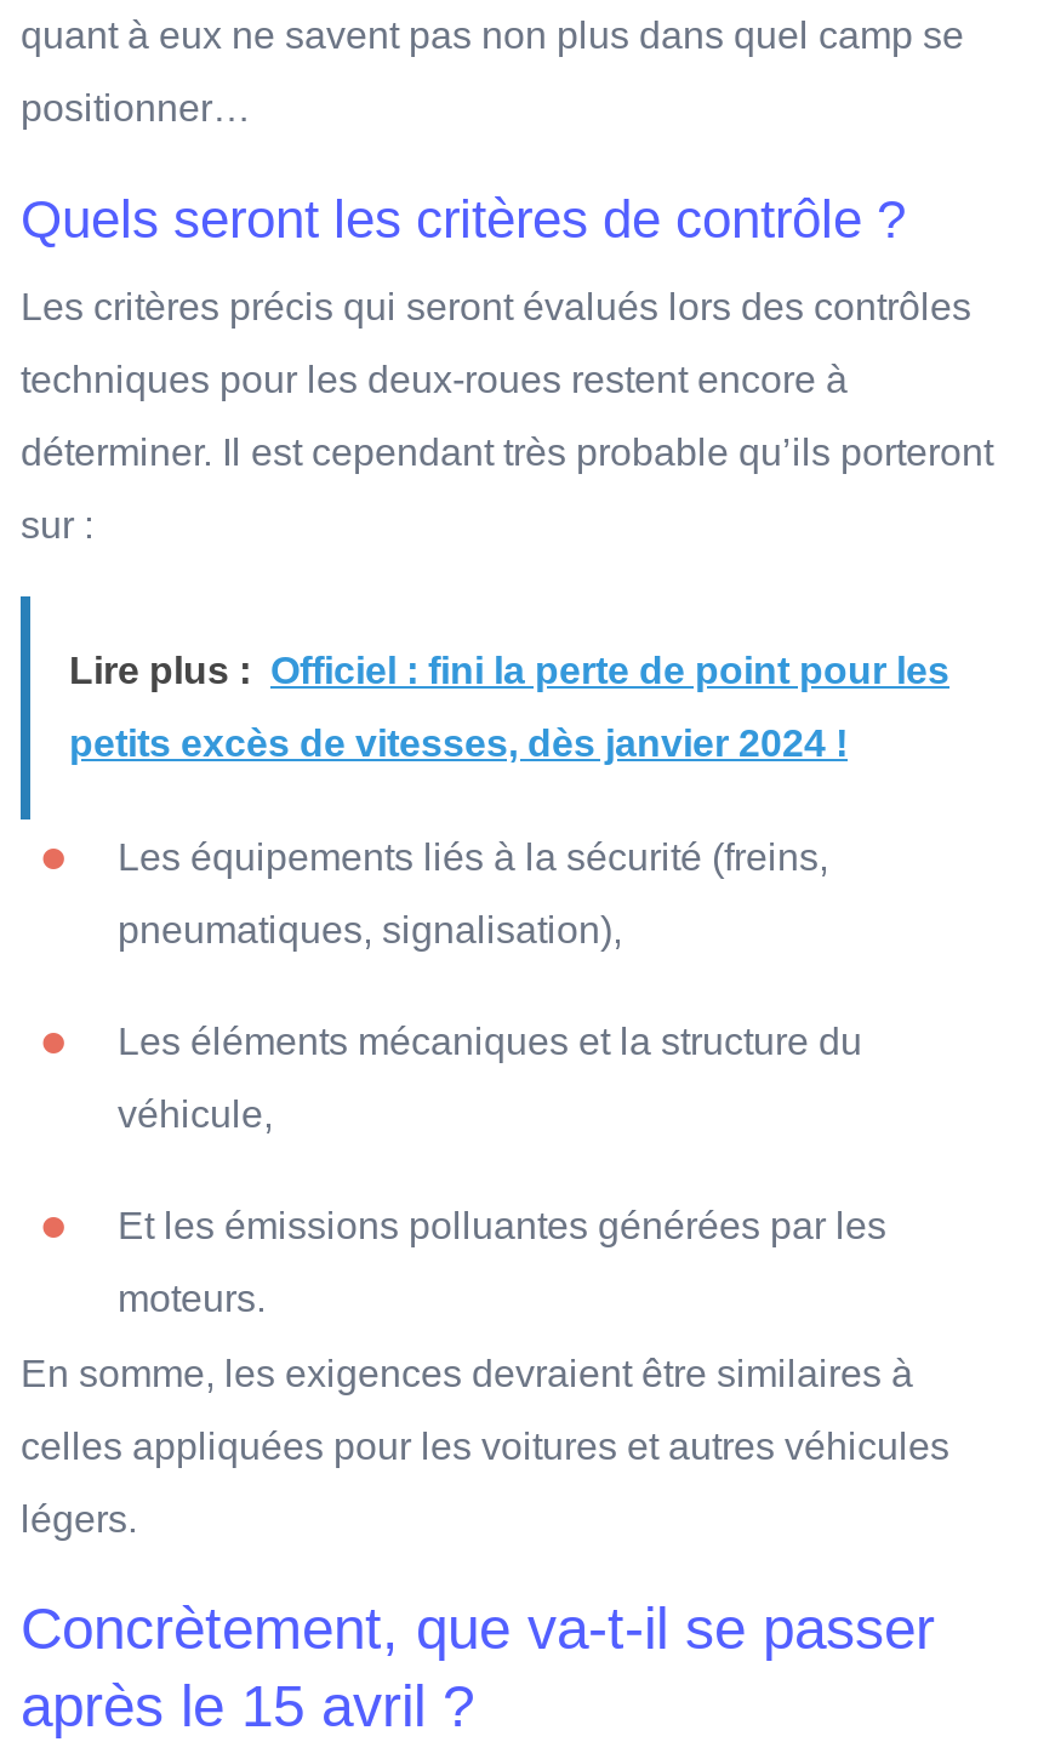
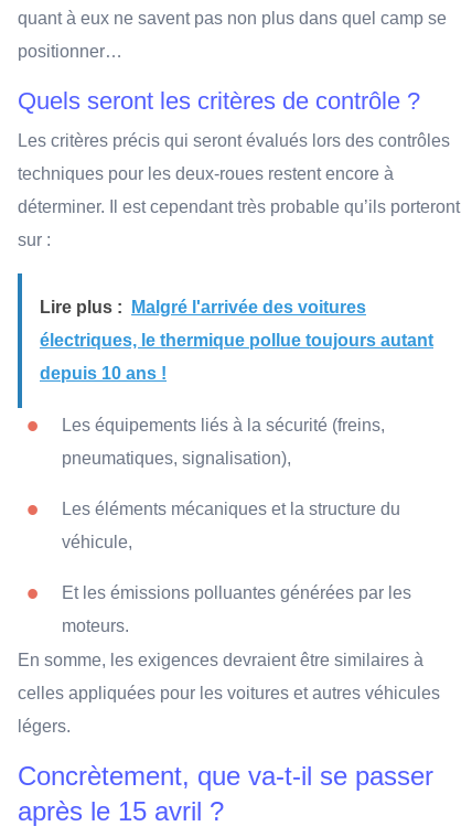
[69,651,949,764] Lire plus : Officiel : fini la perte de point pour les | petits excès de vitesses, dès janvier 2024 ! -> [40,298,433,382] Lire plus : Malgré l'arrivée des voitures | électriques, le thermique pollue toujours autant | depuis 10 ans !

